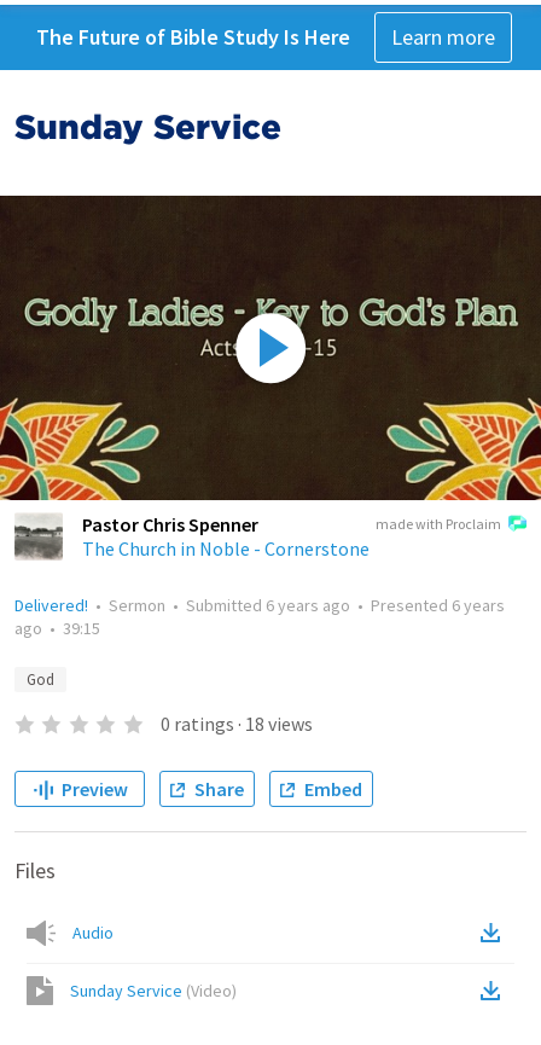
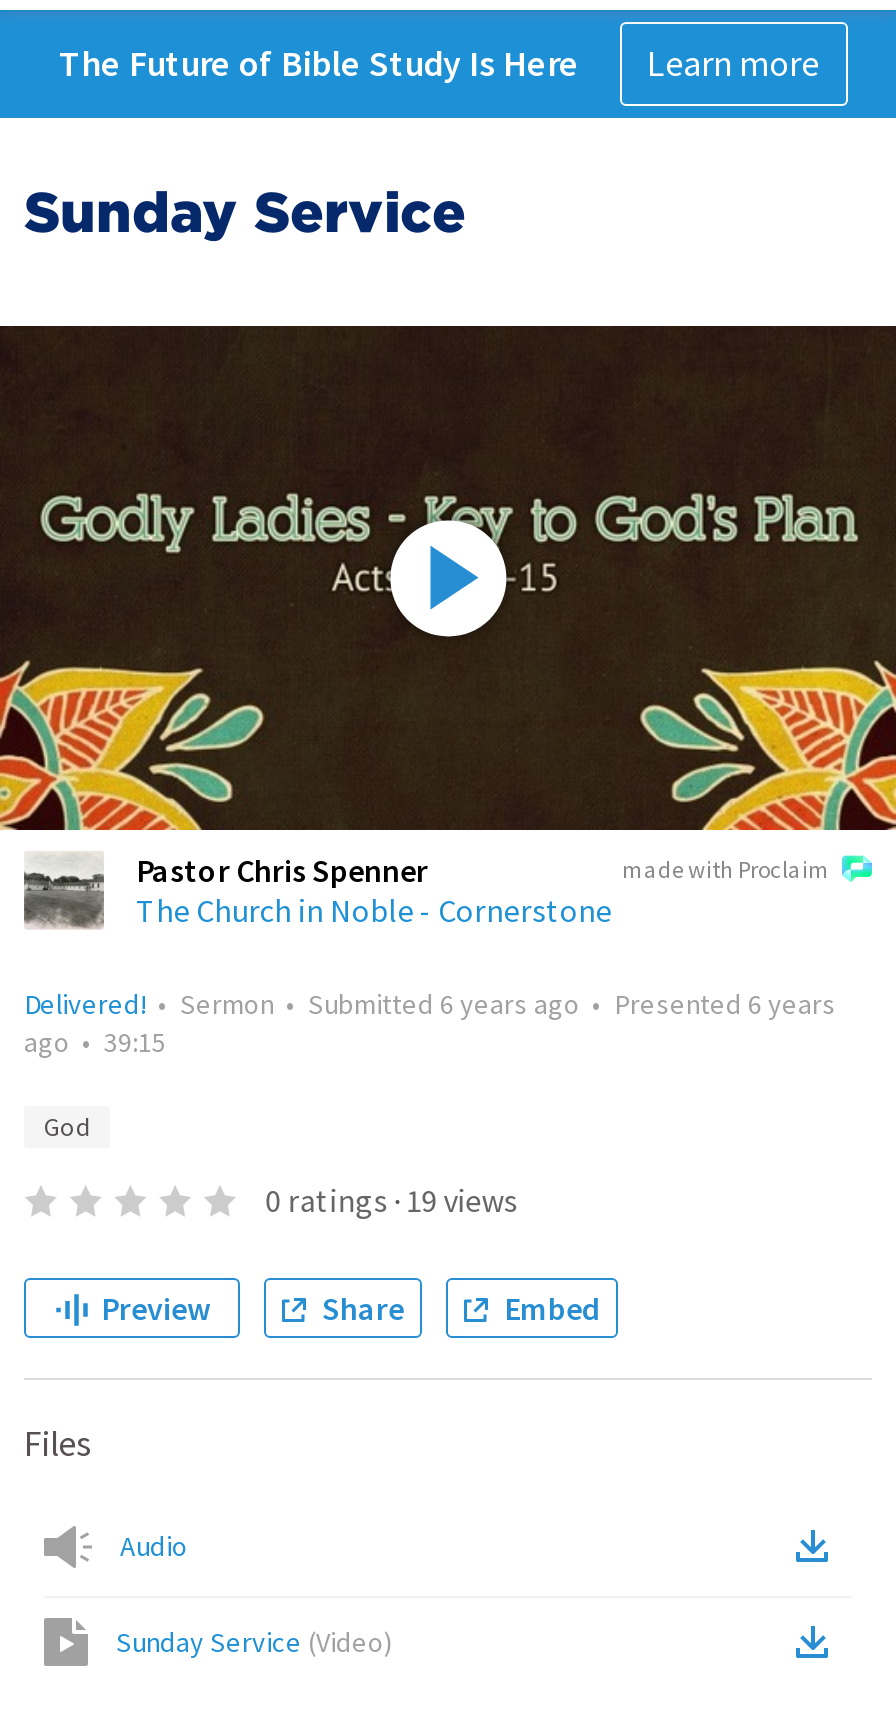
[160,712,312,736] 0 ratings · 18 views -> [265,1180,517,1220] 0 ratings · 19 views

